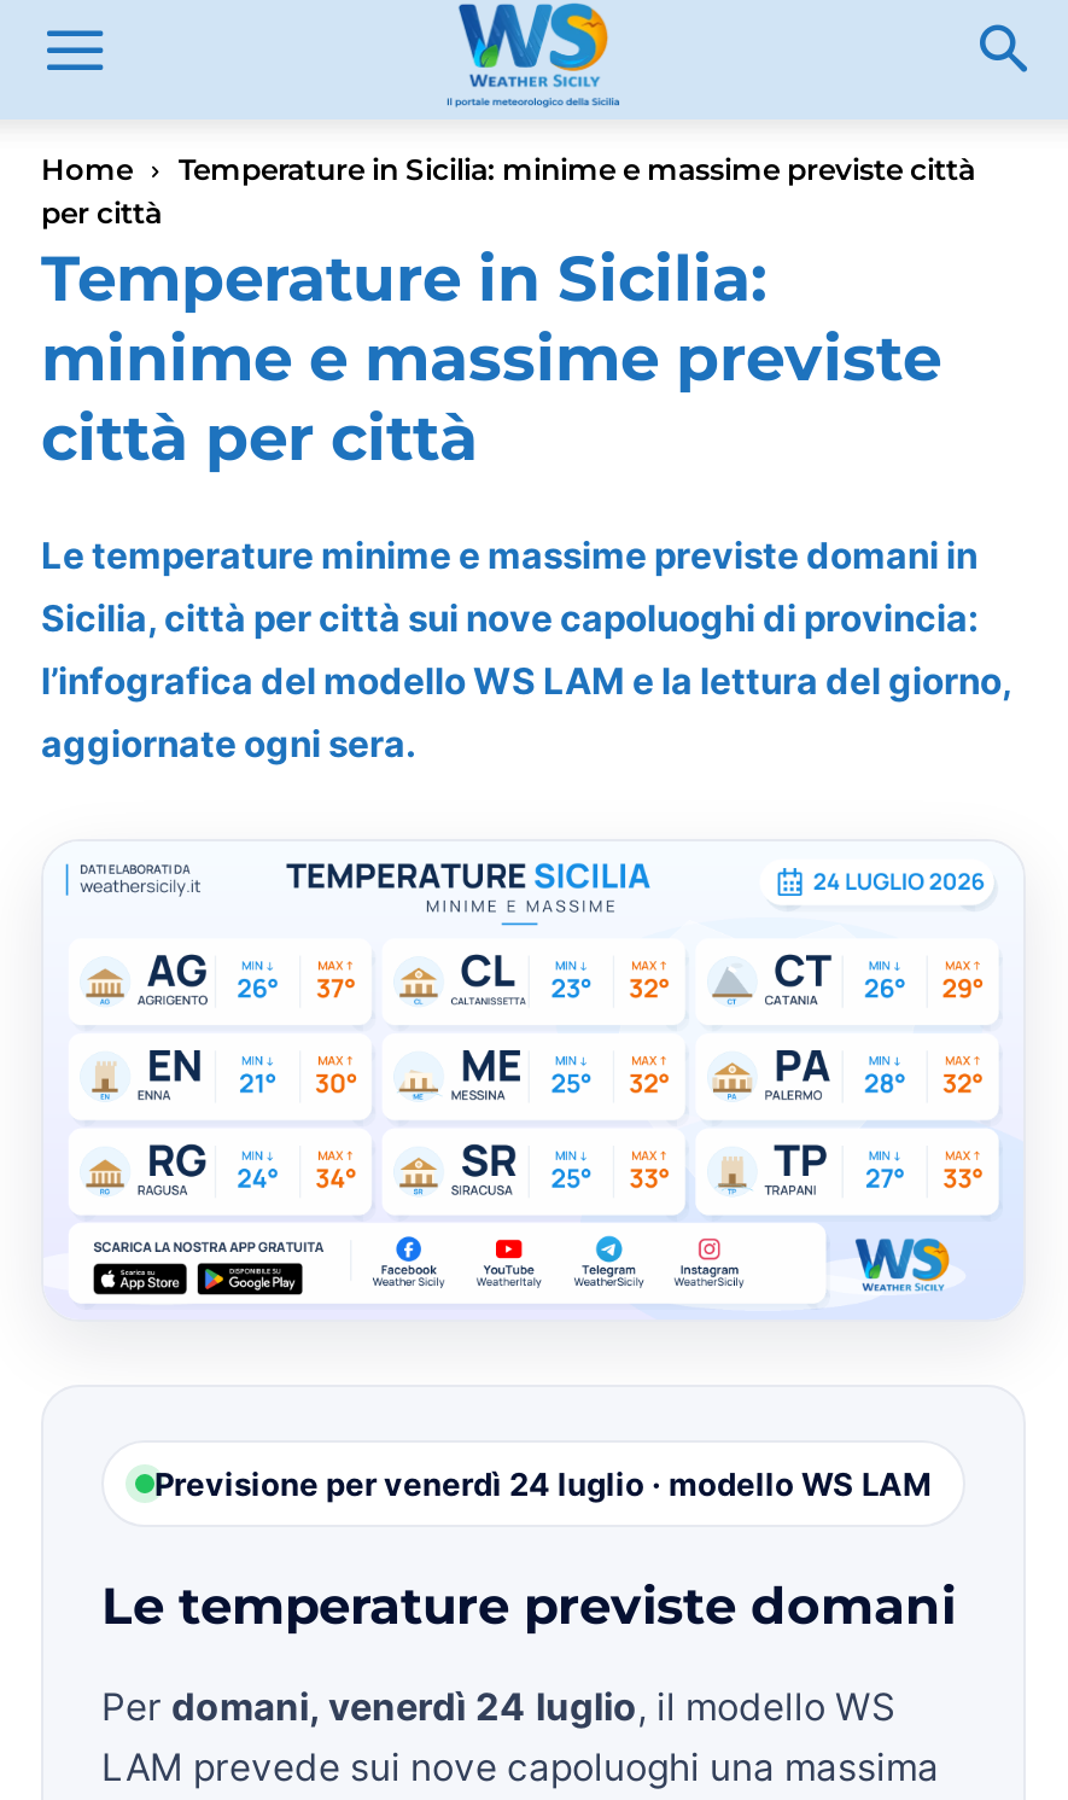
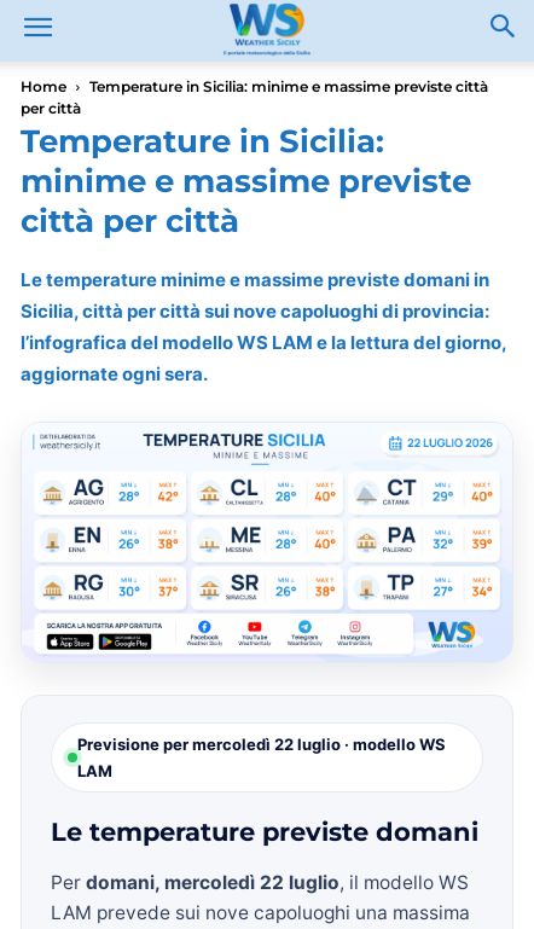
[154,1464,932,1503] Previsione per venerdì 24 luglio · modello WS LAM -> [77,734,445,780] Previsione per mercoledì 22 luglio · modello WS | LAM
[101,1684,895,1729] Per domani, venerdì 24 luglio, il modello WS -> [51,871,469,894] Per domani, mercoledì 22 luglio, il modello WS

